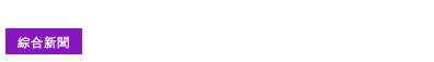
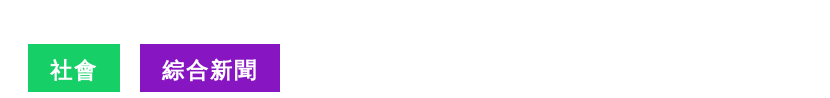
none -> [50,57,98,81] 社會

